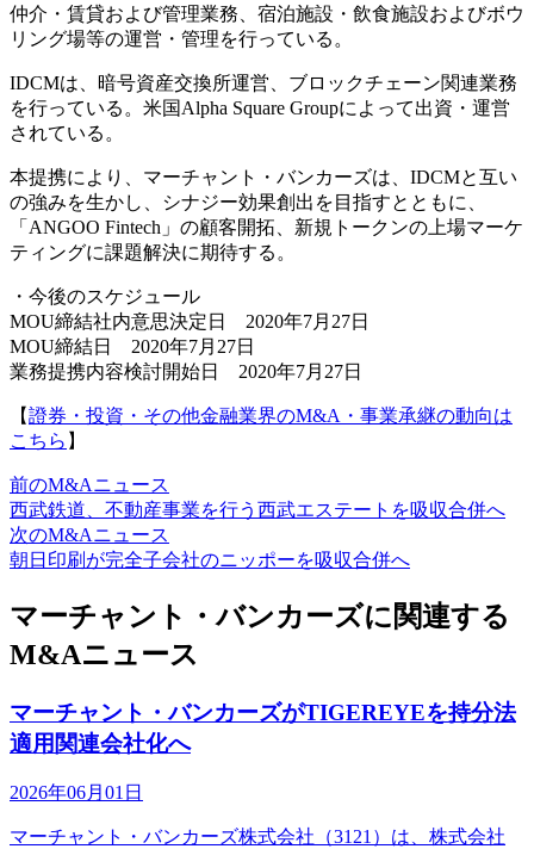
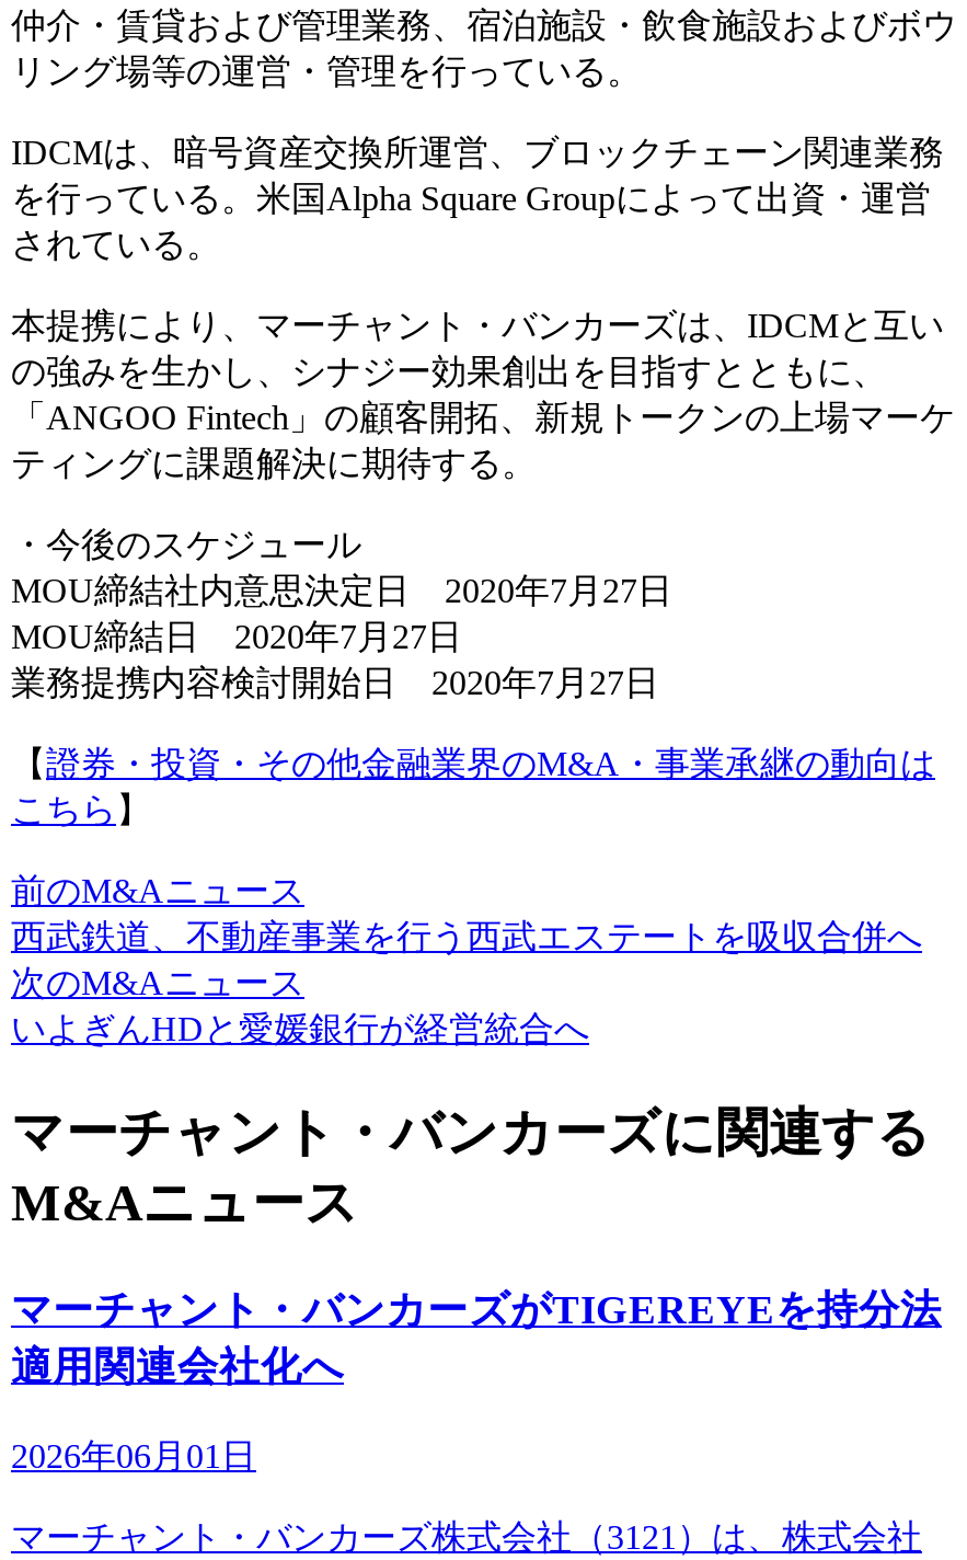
[10,549,410,570] 朝日印刷が完全子会社のニッポーを吸収合併へ -> [11,1010,589,1047] いよぎんHDと愛媛銀行が経営統合へ

